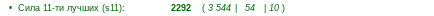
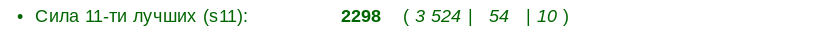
[171,3,191,13] 2292 -> [341,6,381,26] 2298
[202,3,231,13] (3 544 -> [403,6,461,26] (3 524

